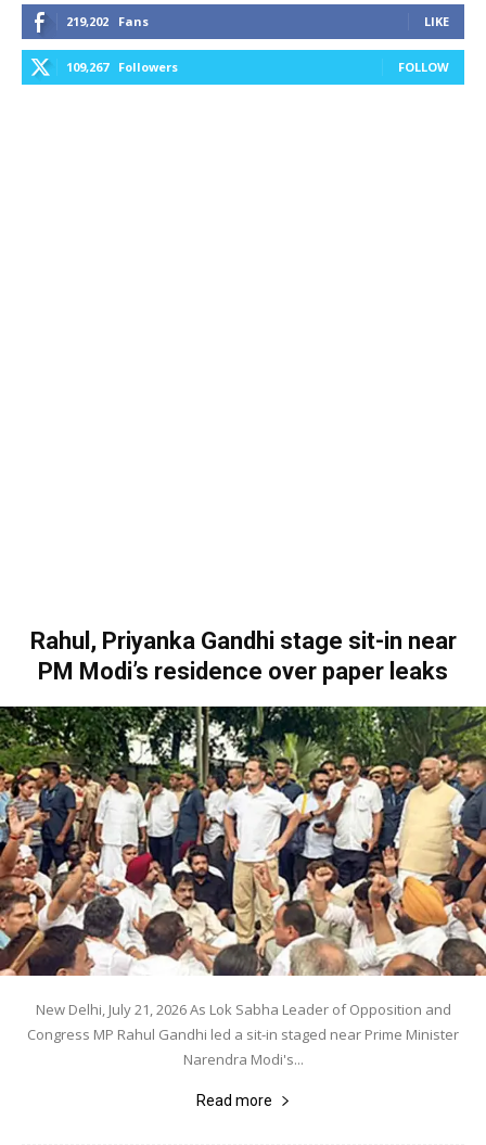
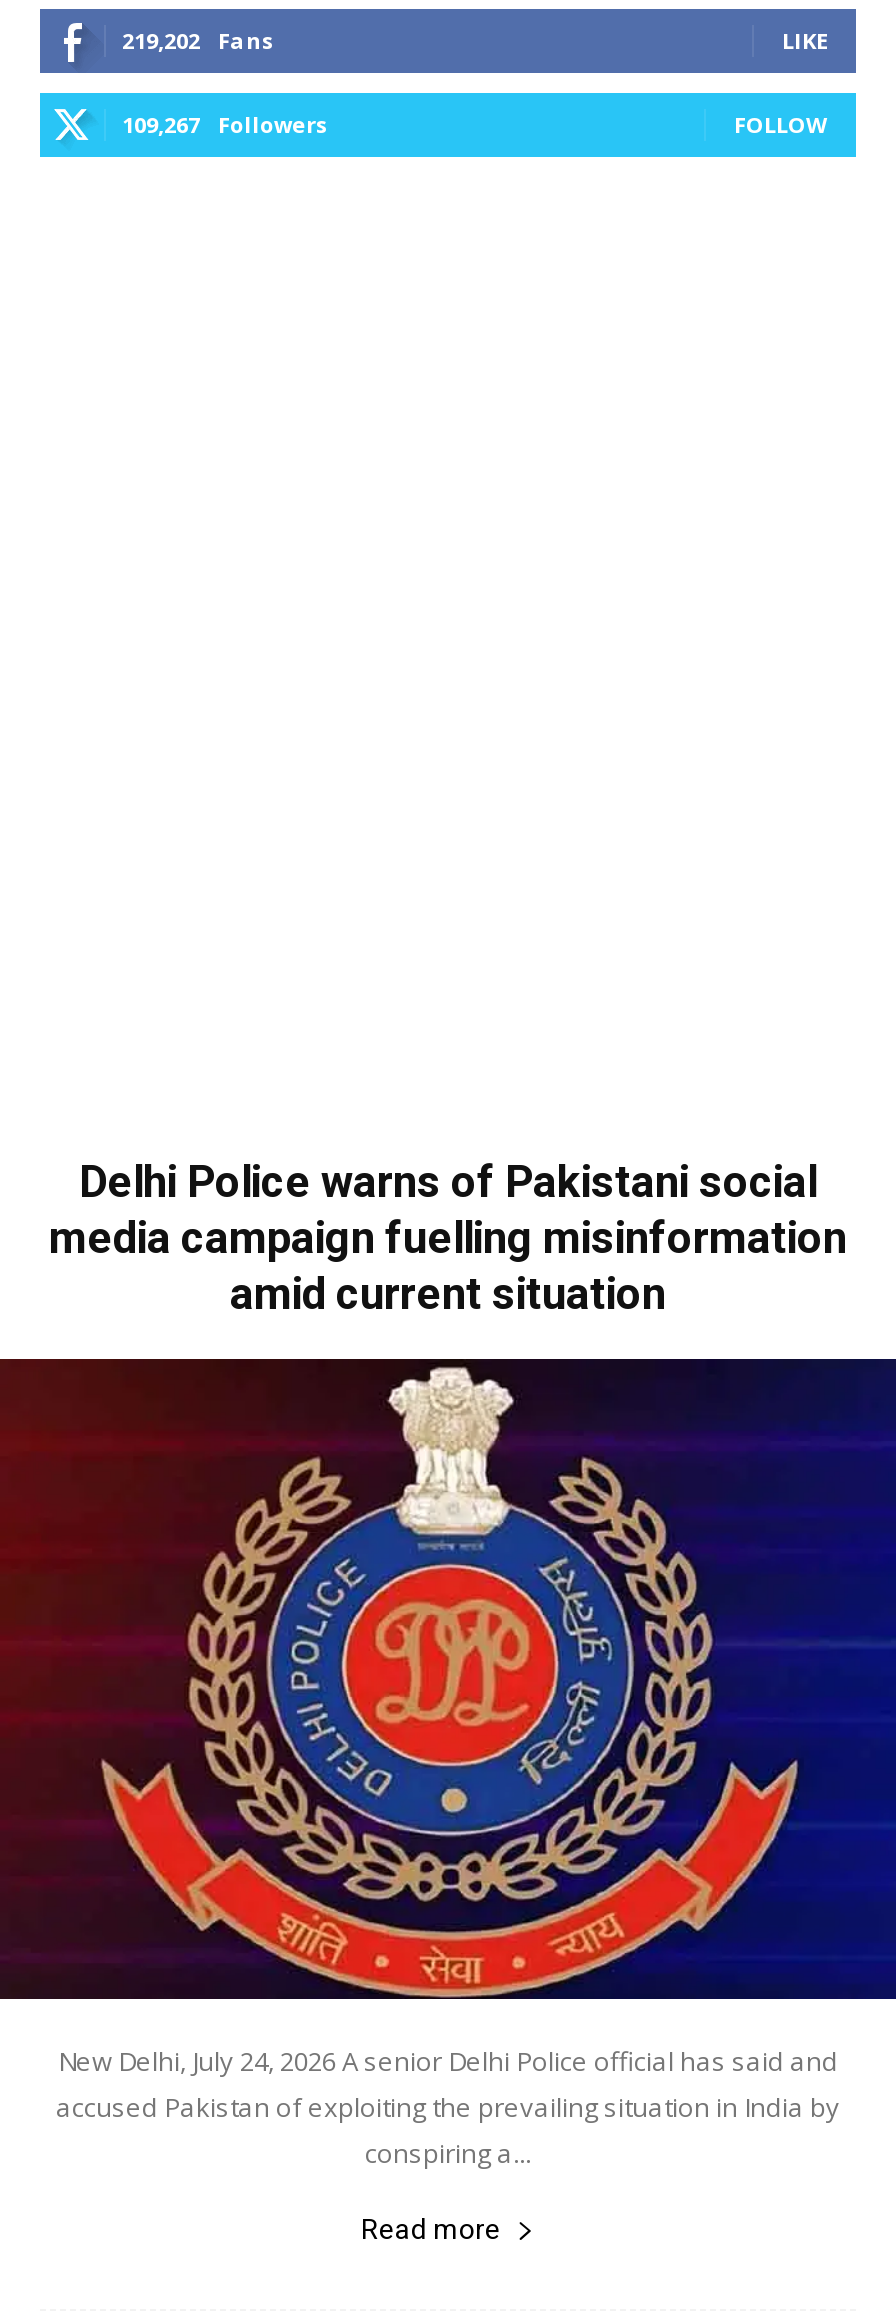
[30,627,456,685] Rahul, Priyanka Gandhi stage sit-in near | PM Modi’s residence over paper leaks -> [49,1157,847,1319] Delhi Police warns of Pakistani social | media campaign fuelling misinformation | amid current situation
[3,705,483,1069] [image] | New Delhi, July 21, 2026 As Lok Sabha Leader of Opposition and | Congress MP Rahul Gandhi led a sit-in staged near Prime Minister | Narendra Modi's... -> [6,1357,890,2171] [image] | New Delhi, July 24, 2026 A senior Delhi Police official has said and | accused Pakistan of exploiting the prevailing situation in India by | conspiring a...

